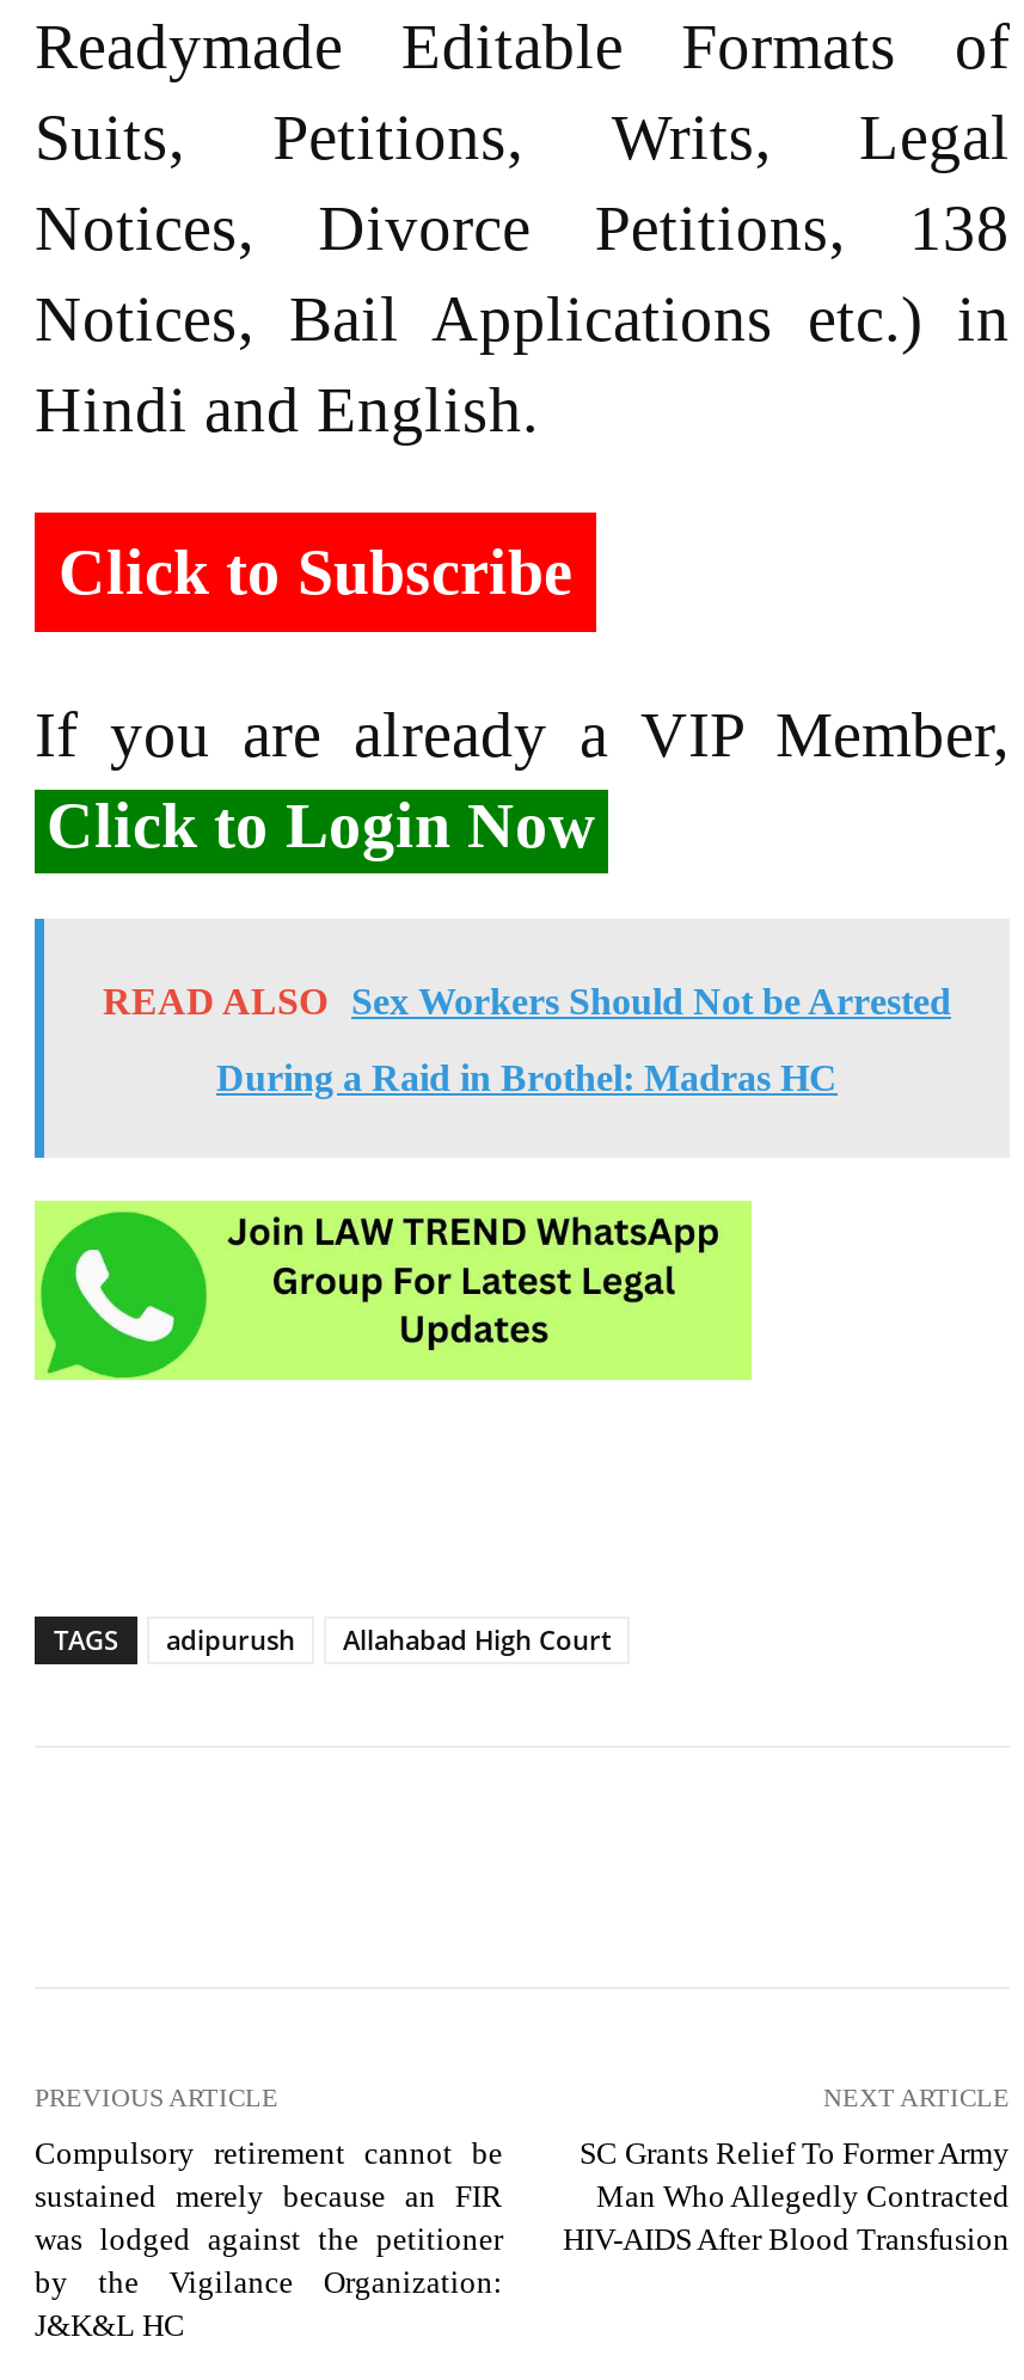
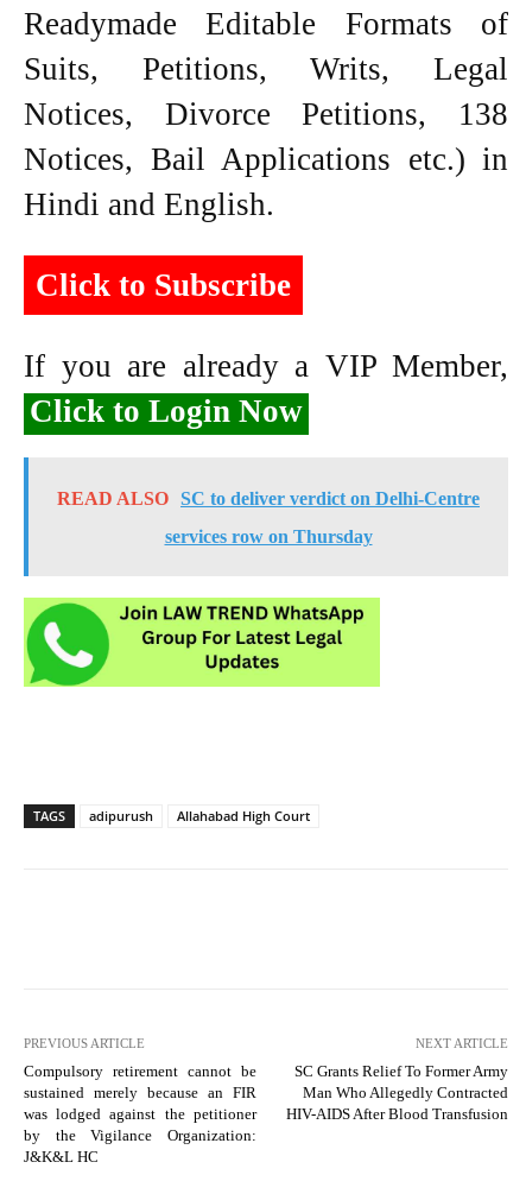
[103,981,951,1022] READ ALSO Sex Workers Should Not be Arrested -> [57,488,480,508] READ ALSO SC to deliver verdict on Delhi-Centre
[216,1058,838,1098] During a Raid in Brothel: Madras HC -> [164,526,372,546] services row on Thursday

